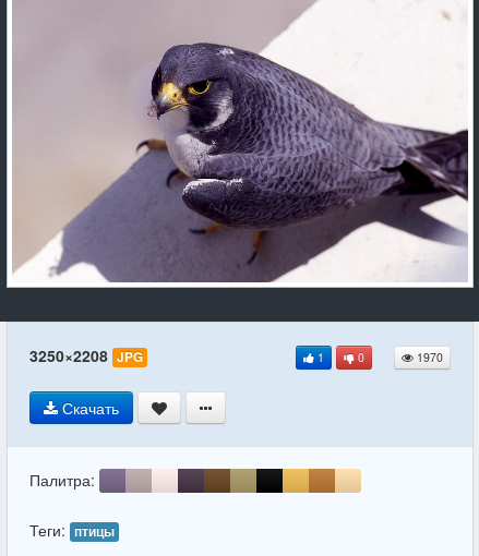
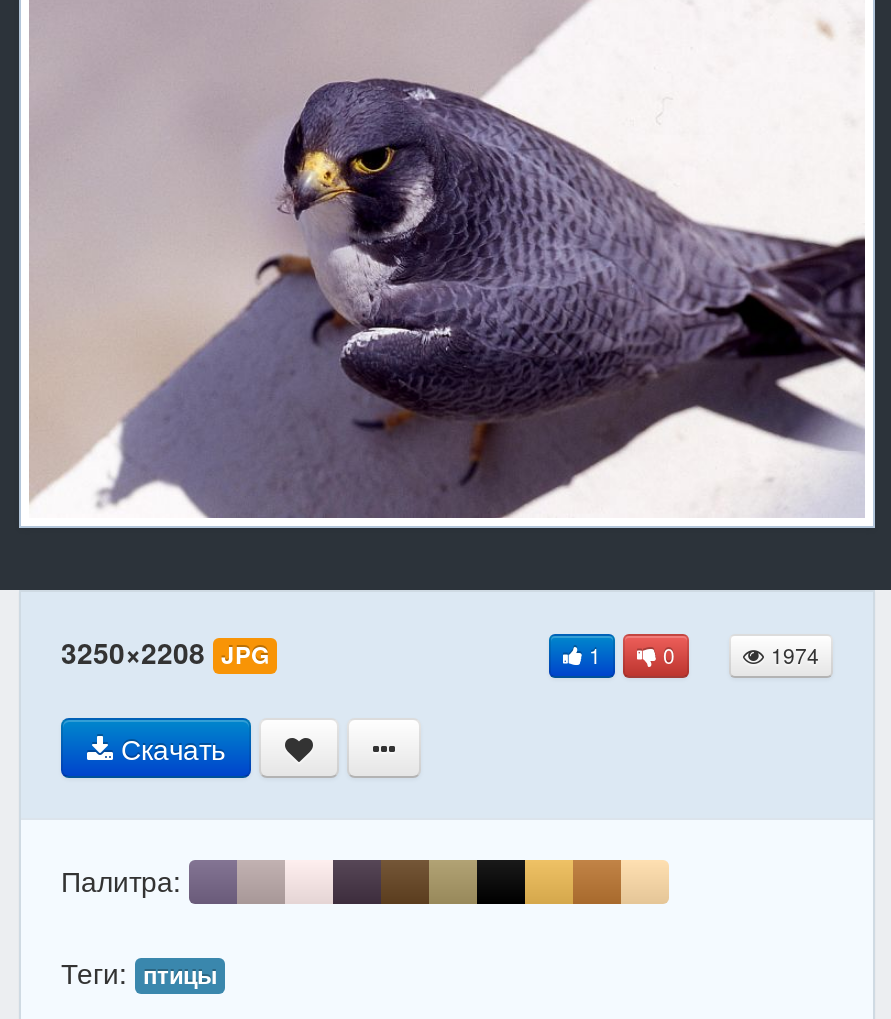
[414,349,443,365] 1970 -> [765,640,819,670] 1974

